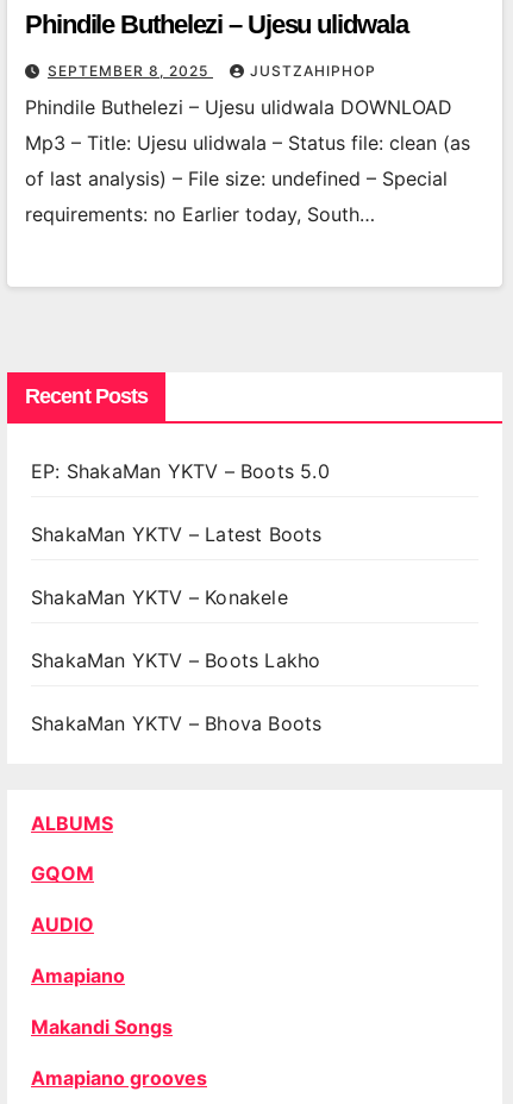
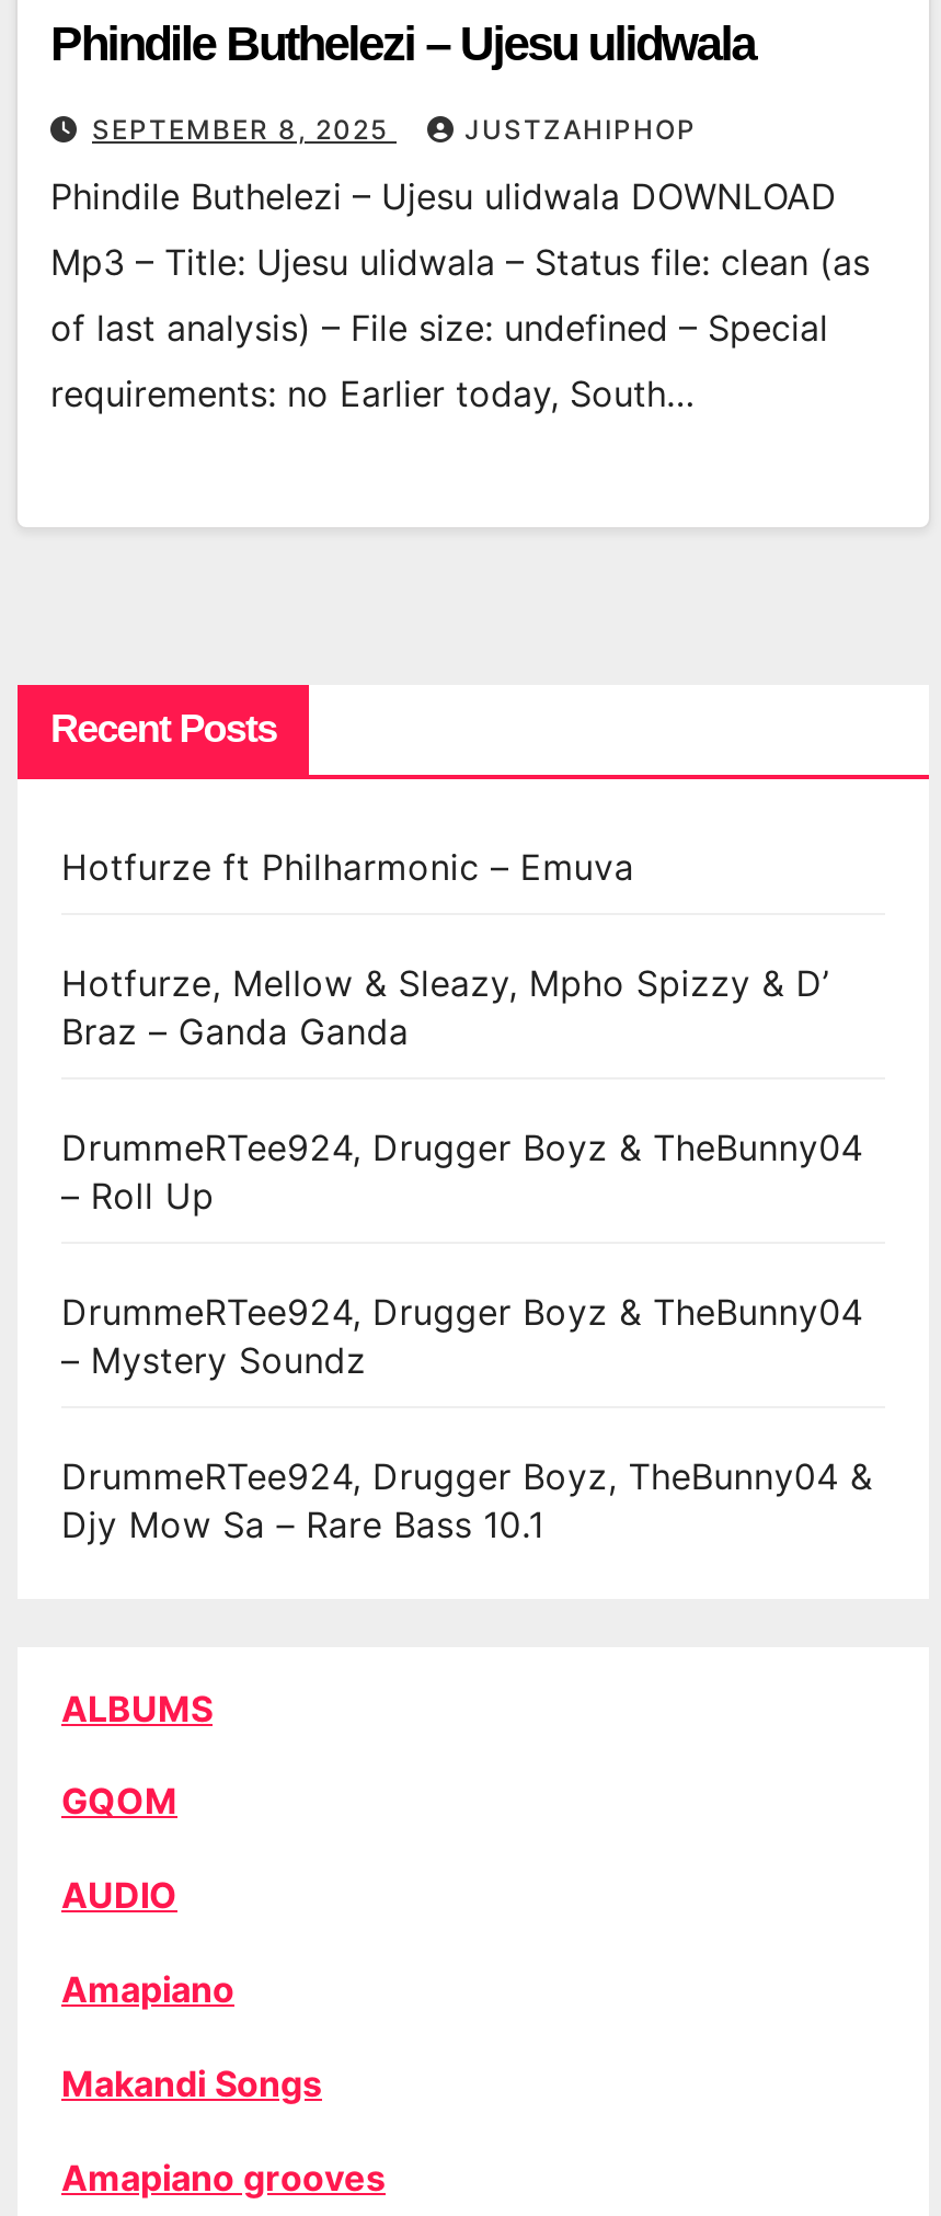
[31,459,329,483] EP: ShakaMan YKTV – Boots 5.0 -> [61,845,634,889] Hotfurze ft Philharmonic – Emuva
[31,522,322,546] ShakaMan YKTV – Latest Boots -> [61,961,829,1053] Hotfurze, Mellow & Sleazy, Mpho Spizzy & D’ | Braz – Ganda Ganda
[31,585,288,609] ShakaMan YKTV – Konakele -> [61,1126,863,1218] DrummeRTee924, Drugger Boyz & TheBunny04 | – Roll Up
[31,648,321,672] ShakaMan YKTV – Boots Lakho -> [61,1290,863,1382] DrummeRTee924, Drugger Boyz & TheBunny04 | – Mystery Soundz
[31,711,322,735] ShakaMan YKTV – Bhova Boots -> [61,1454,872,1546] DrummeRTee924, Drugger Boyz, TheBunny04 & | Djy Mow Sa – Rare Bass 10.1

